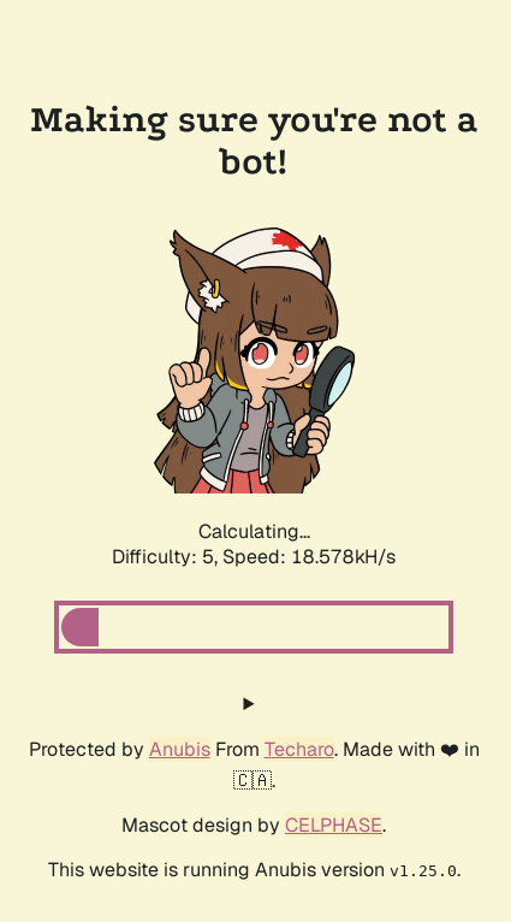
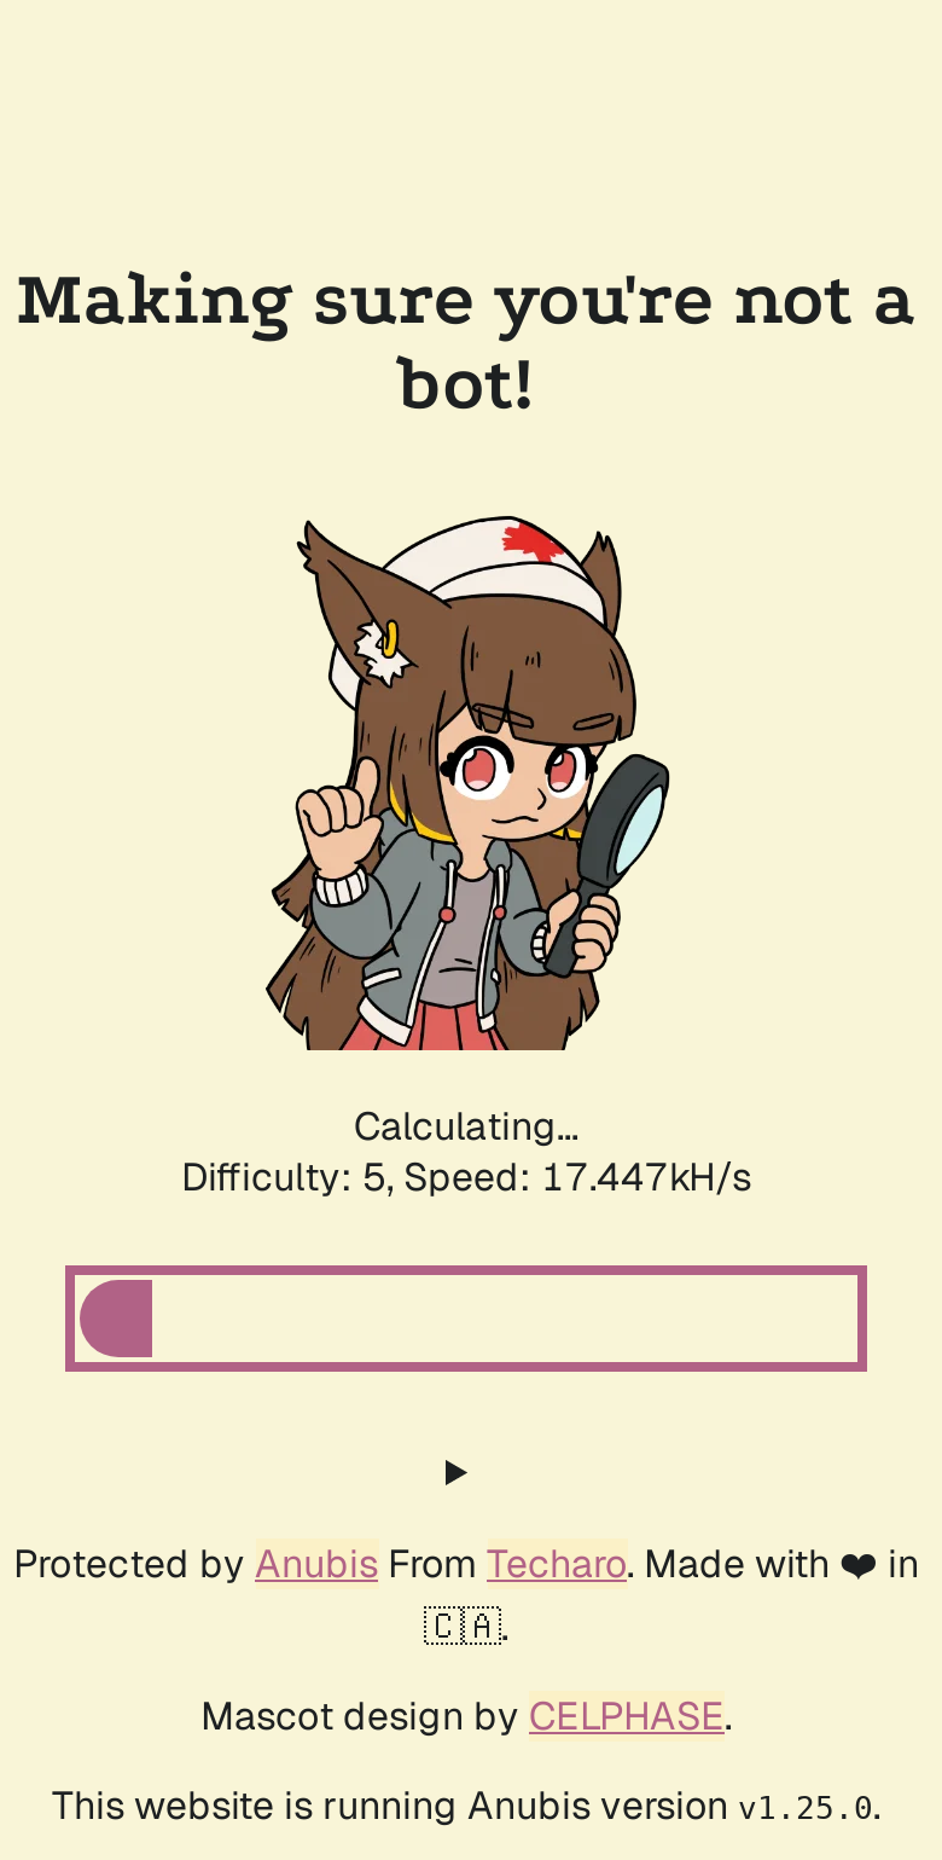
[112,544,396,569] Difficulty: 5, Speed: 18.578kH/s -> [181,1152,751,1203] Difficulty: 5, Speed: 17.447kH/s

